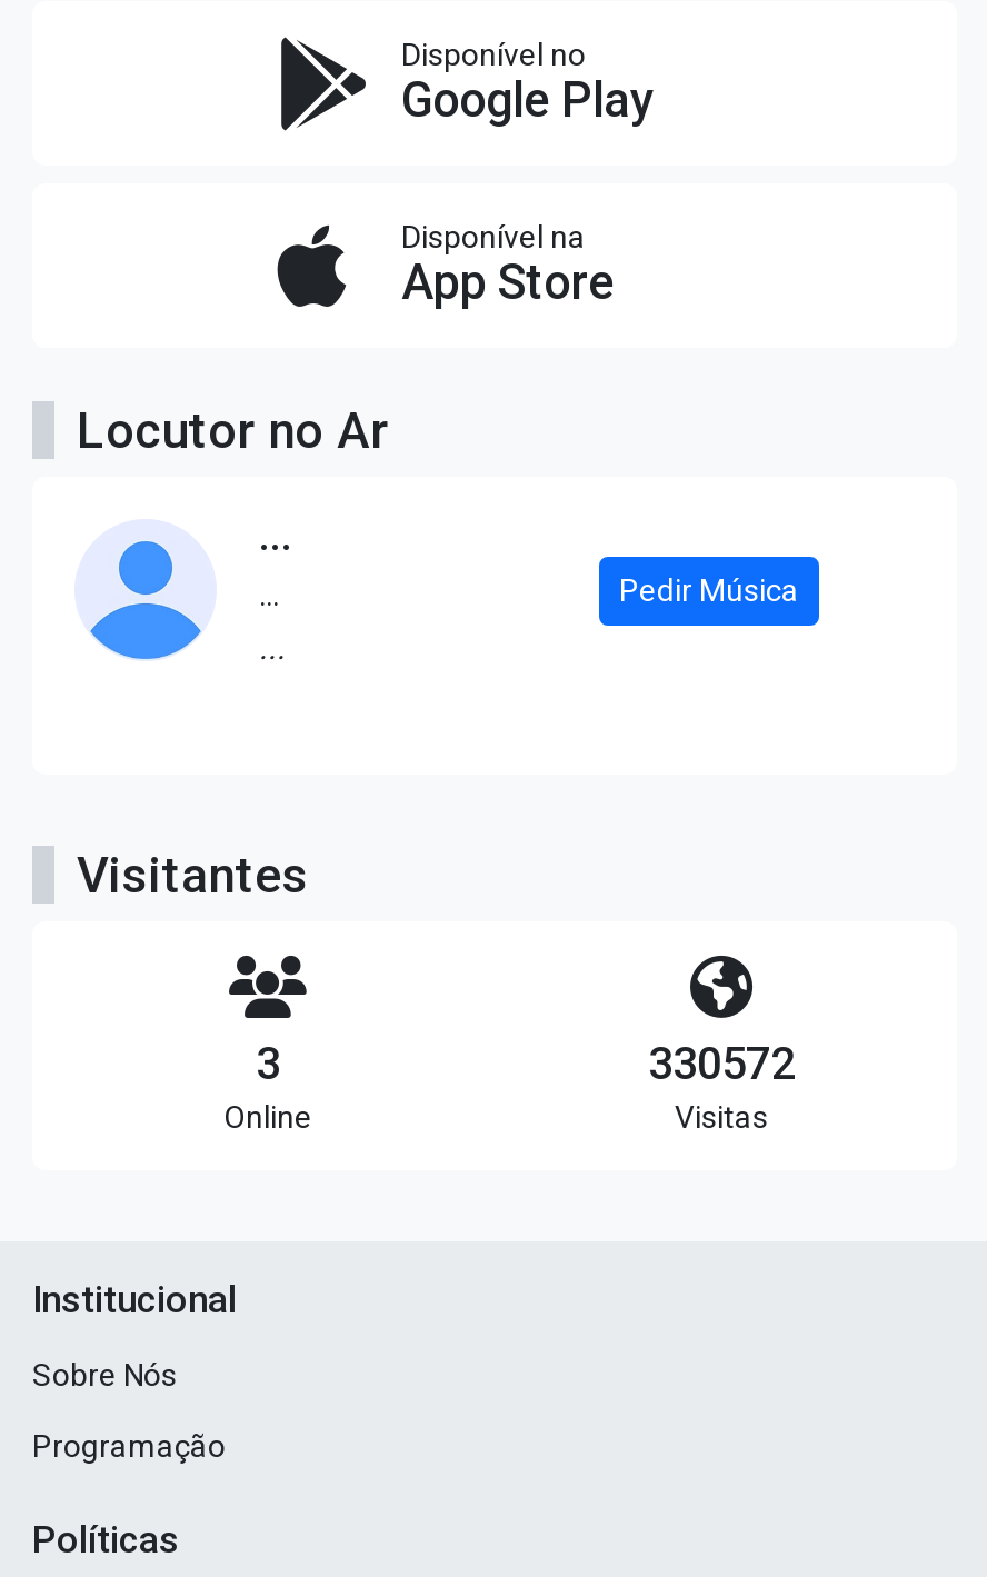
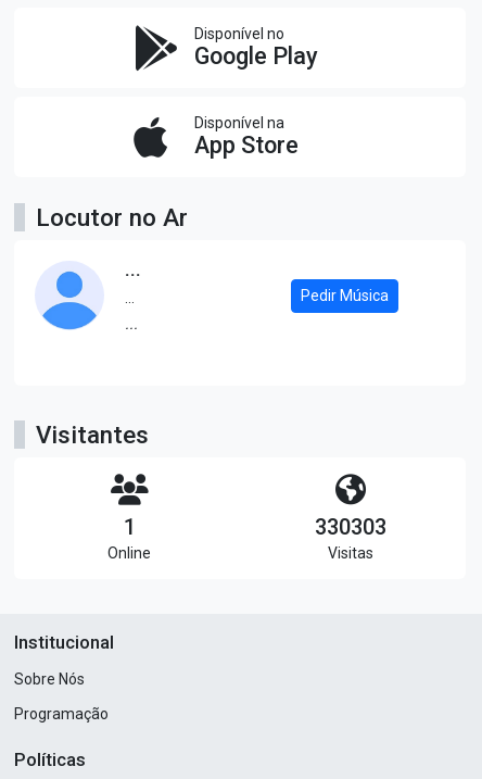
[256,1037,280,1090] 3 -> [123,514,135,540] 1
[648,1037,795,1090] 330572 -> [315,514,386,540] 330303

